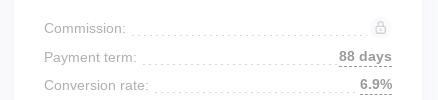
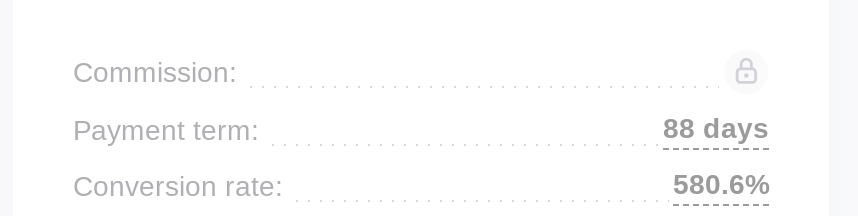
[360,76,392,92] 6.9% -> [673,168,769,200] 580.6%

